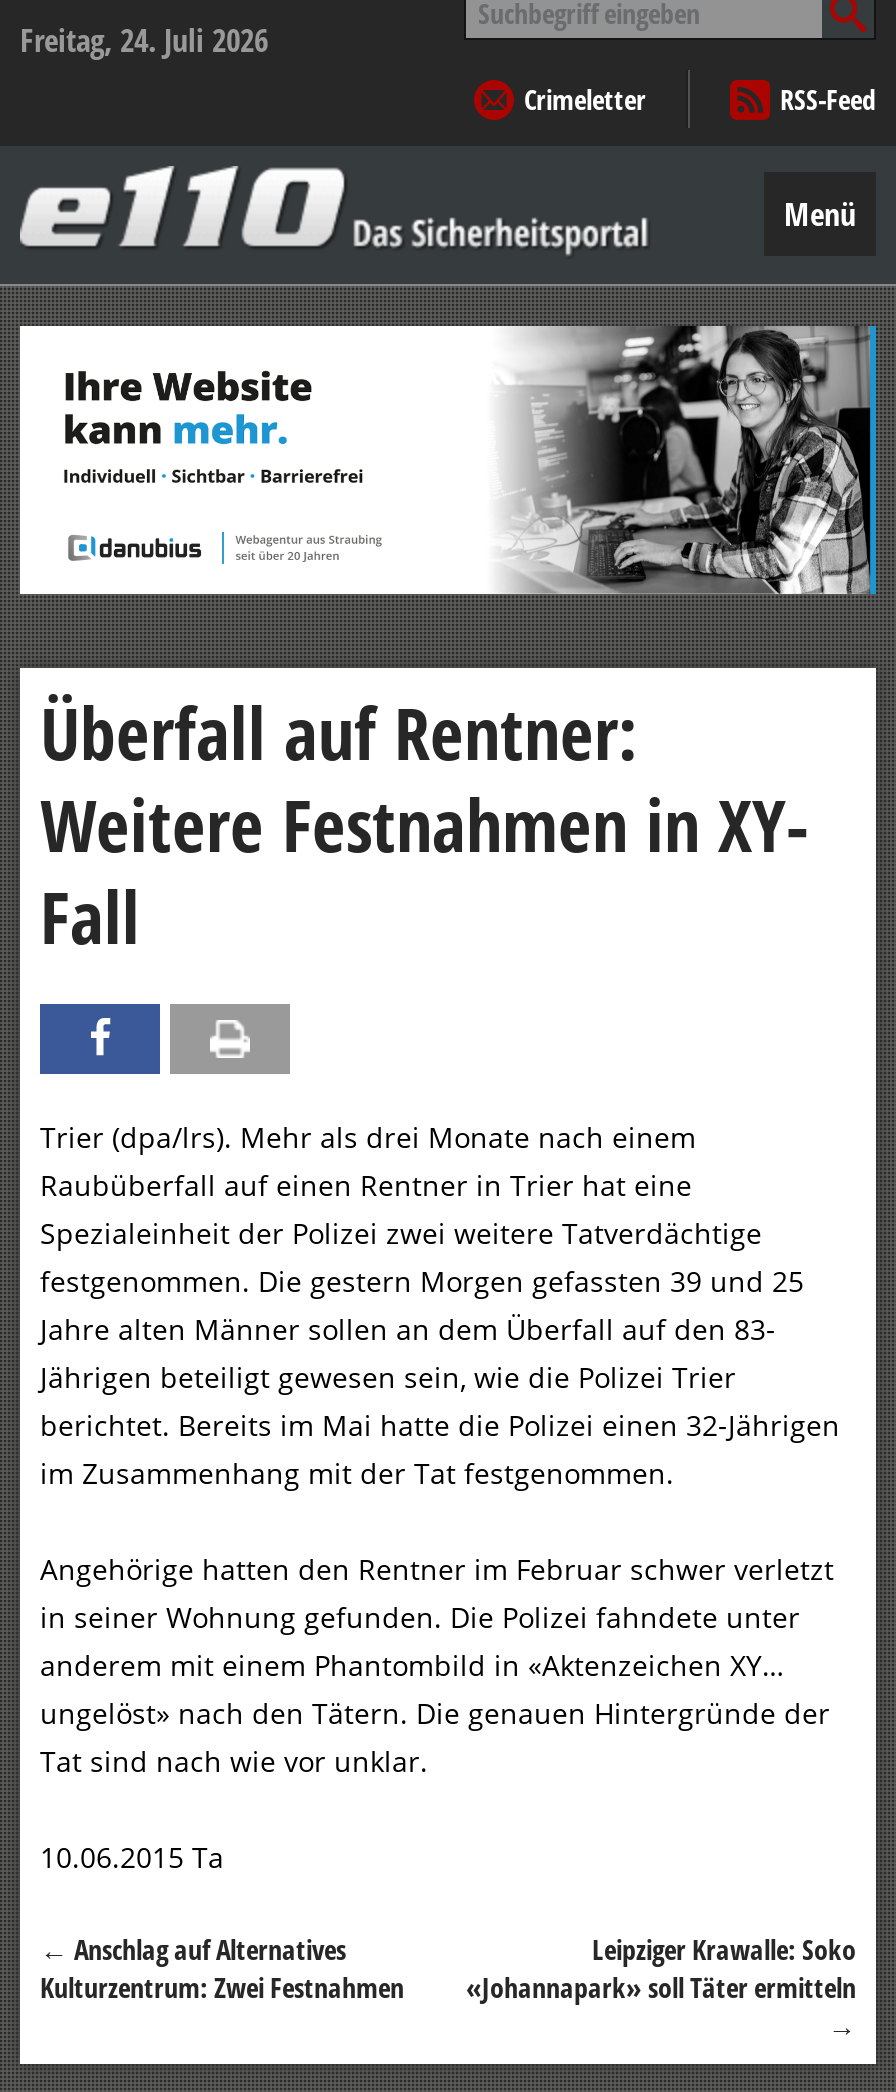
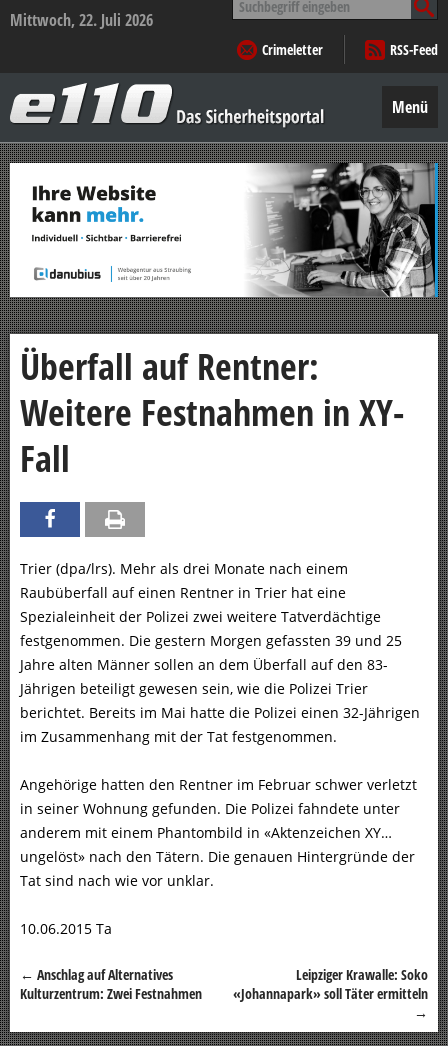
[20,18,268,62] Freitag, 24. Juli 2026 -> [10,9,153,31] Mittwoch, 22. Juli 2026

